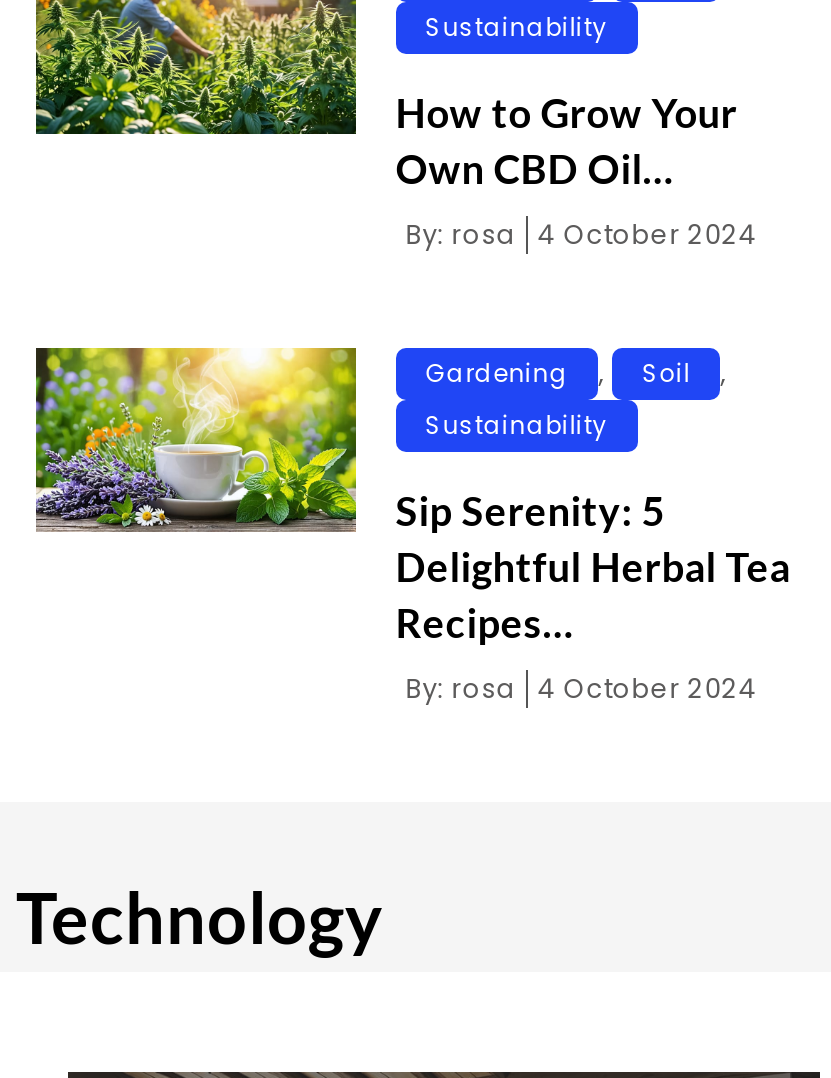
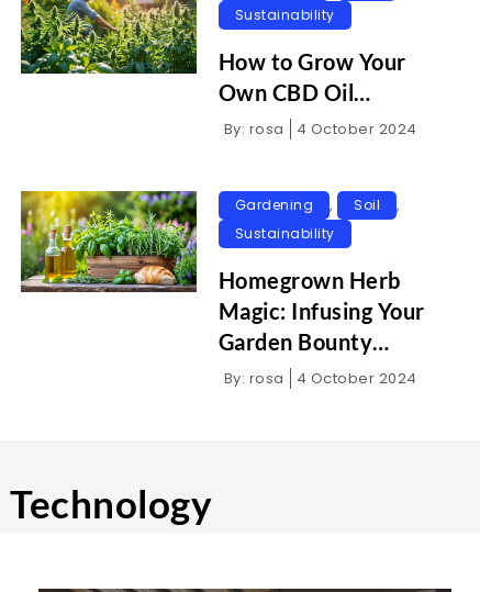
[34,346,790,647] [image] | Sip Serenity: 5 | Delightful Herbal Tea | Recipes… -> [20,190,425,355] [image] | Homegrown Herb | Magic: Infusing Your | Garden Bounty…

